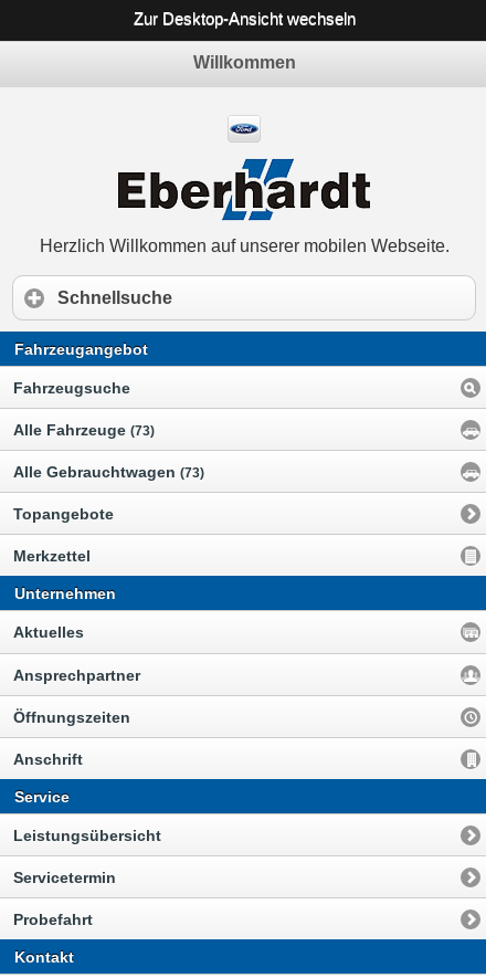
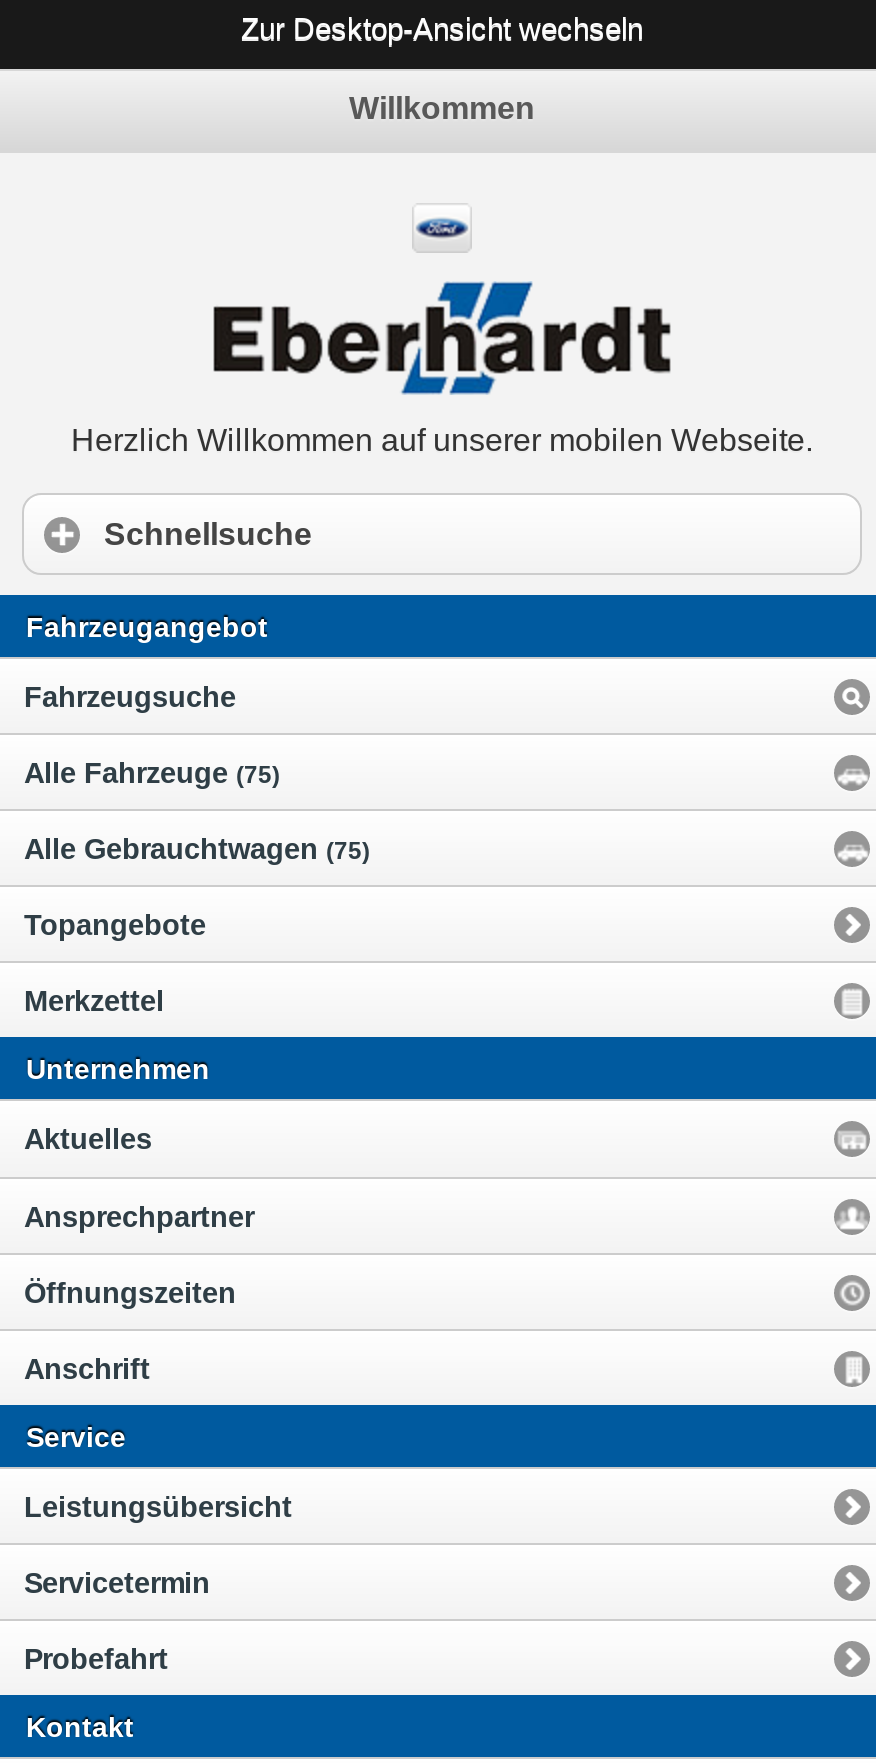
[13,421,155,438] Alle Fahrzeuge (73) -> [24,757,280,789] Alle Fahrzeuge (75)
[13,463,204,481] Alle Gebrauchtwagen (73) -> [24,833,370,865] Alle Gebrauchtwagen (75)

